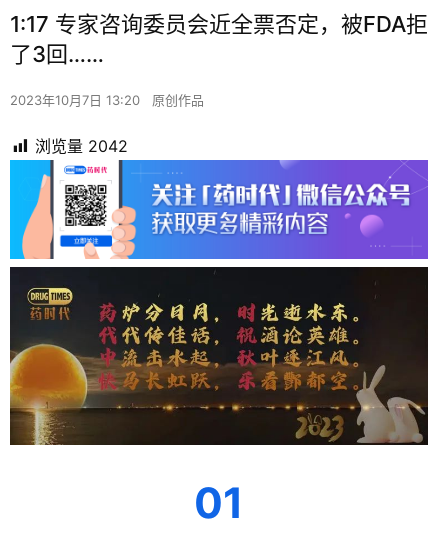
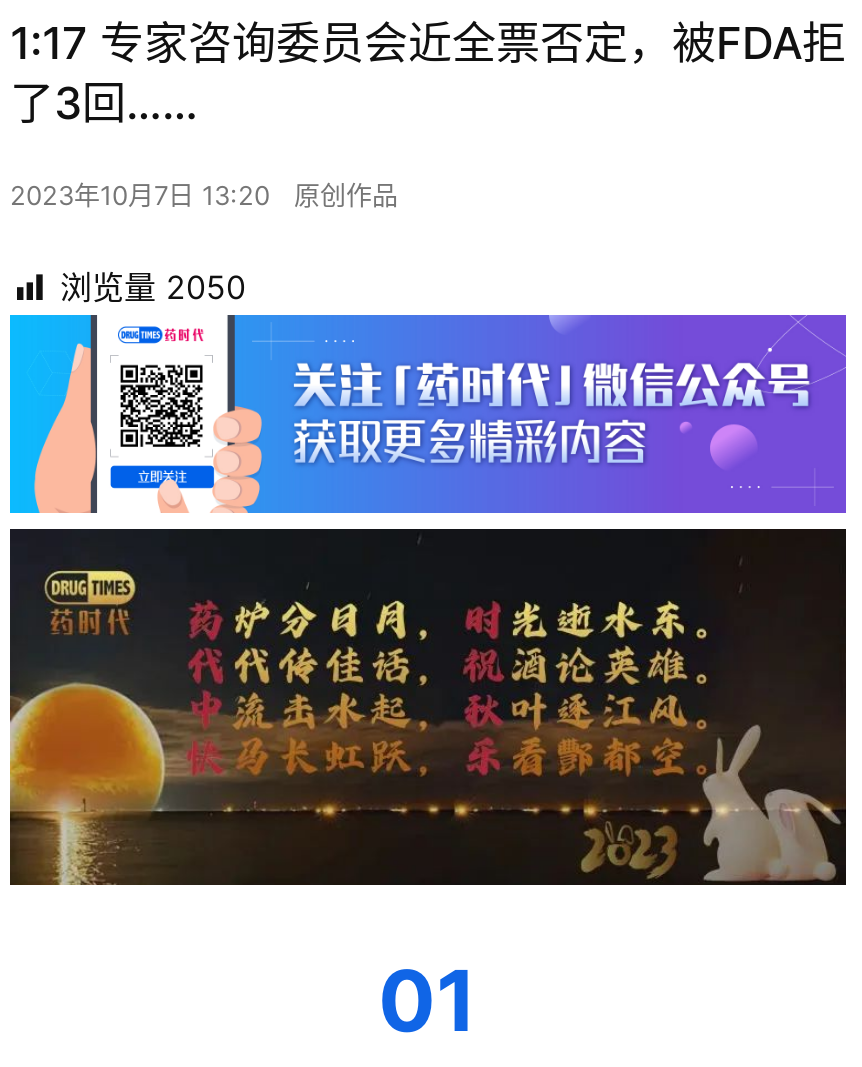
[35,136,128,156] 浏览量 2042 -> [60,267,246,307] 浏览量 2050

